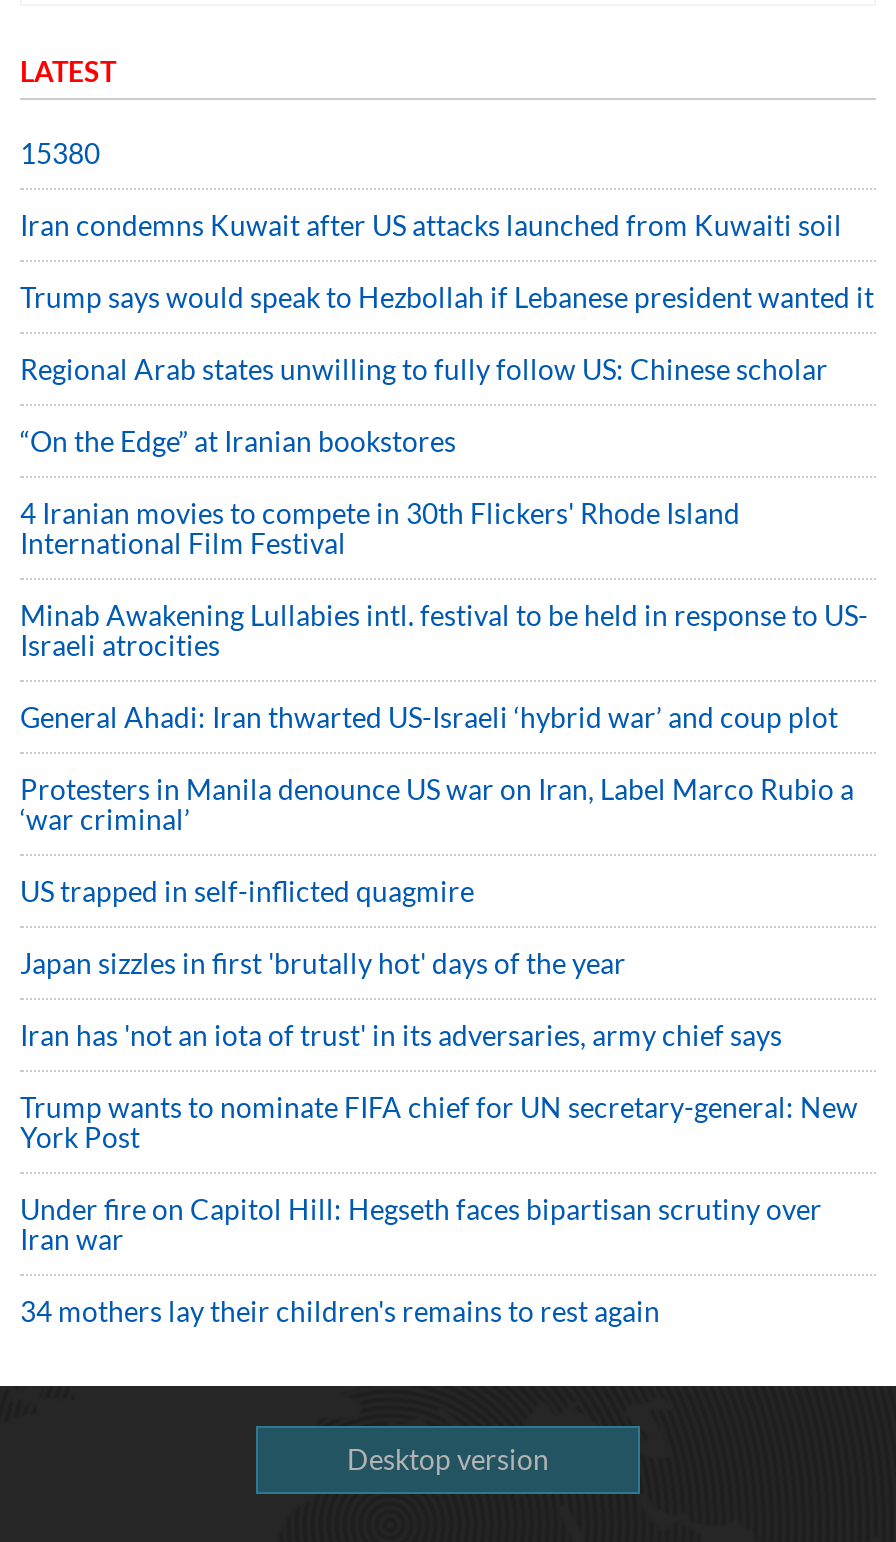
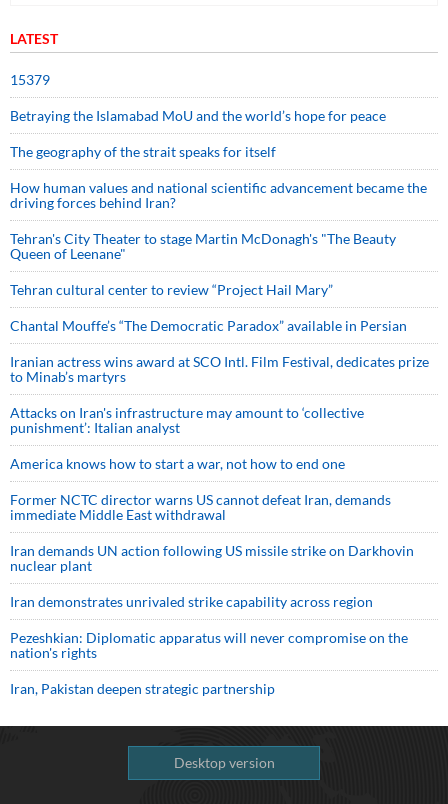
[20,137,100,171] 15380 -> [10,71,50,88] 15379
[20,209,842,243] Iran condemns Kuwait after US attacks launched from Kuwaiti soil -> [10,107,386,124] Betraying the Islamabad MoU and the world’s hope for peace
[20,281,874,315] Trump says would speak to Hezbollah if Lebanese president wanted it -> [10,143,276,160] The geography of the strait speaks for itself
[20,353,828,387] Regional Arab states unwilling to fully follow US: Chinese scholar -> [10,179,427,211] How human values and national scientific advancement became the | driving forces behind Iran?
[20,425,456,459] “On the Edge” at Iranian bookstores -> [10,230,396,262] Tehran's City Theater to stage Martin McDonagh's "The Beauty | Queen of Leenane"
[20,497,740,561] 4 Iranian movies to compete in 30th Flickers' Rhode Island | International Film Festival -> [10,281,333,298] Tehran cultural center to review “Project Hail Mary”
[20,599,868,663] Minab Awakening Lullabies intl. festival to be held in response to US- | Israeli atrocities -> [10,317,407,334] Chantal Mouffe’s “The Democratic Paradox” available in Persian
[20,701,838,735] General Ahadi: Iran thwarted US-Israeli ‘hybrid war’ and coup plot -> [10,353,429,385] Iranian actress wins award at SCO Intl. Film Festival, dedicates prize | to Minab’s martyrs
[20,773,854,837] Protesters in Manila denounce US war on Iran, Label Marco Rubio a | ‘war criminal’ -> [10,404,364,436] Attacks on Iran's infrastructure may amount to ‘collective | punishment’: Italian analyst
[20,875,480,909] US trapped in self-inflicted quagmire -> [10,455,345,472] America knows how to start a war, not how to end one
[20,947,626,981] Japan sizzles in first 'brutally hot' days of the year -> [10,491,391,523] Former NCTC director warns US cannot defeat Iran, demands | immediate Middle East withdrawal
[20,1019,788,1053] Iran has 'not an iota of trust' in its adversaries, army chief says -> [10,542,414,574] Iran demands UN action following US missile strike on Darkhovin | nuclear plant
[20,1091,858,1155] Trump wants to nominate FIFA chief for UN secretary-general: New | York Post -> [10,593,373,610] Iran demonstrates unrivaled strike capability across region
[20,1193,822,1257] Under fire on Capitol Hill: Hegseth faces bipartisan scrutiny over | Iran war -> [10,629,408,661] Pezeshkian: Diplomatic apparatus will never compromise on the | nation's rights
[20,1295,660,1329] 34 mothers lay their children's remains to rest again -> [10,680,275,697] Iran, Pakistan deepen strategic partnership

